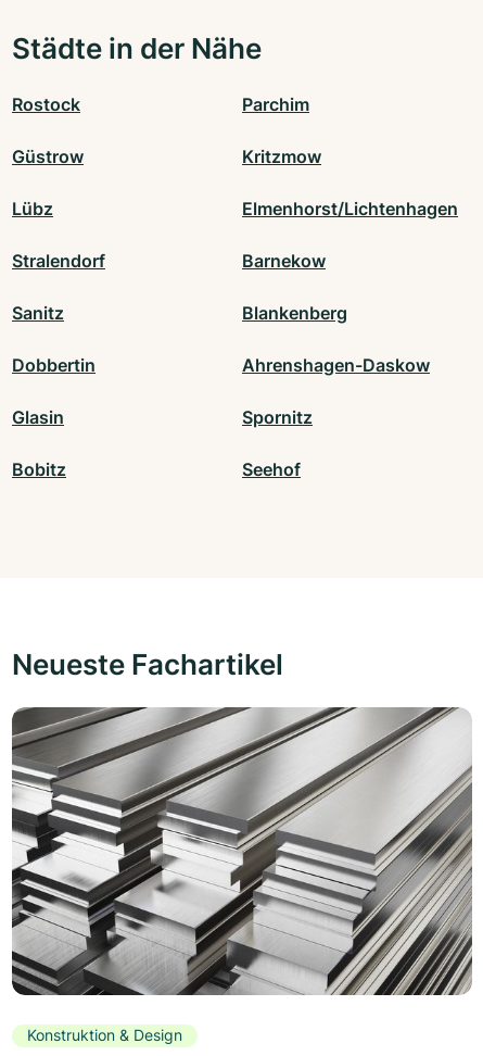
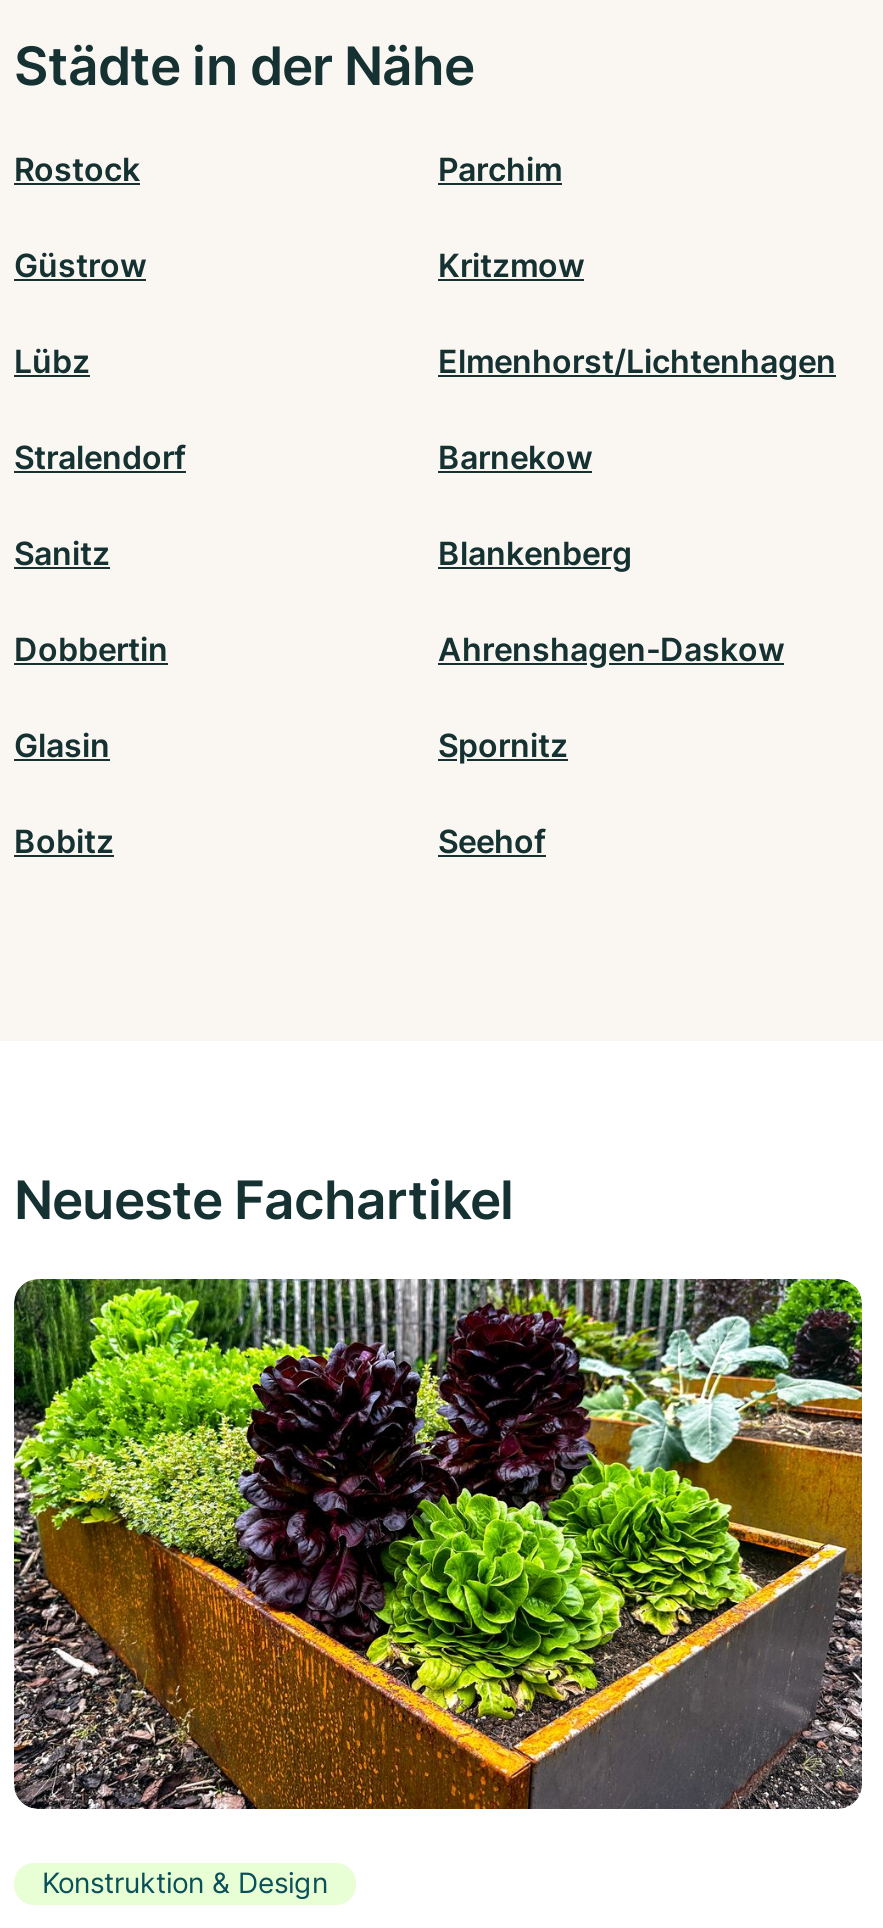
[11,706,473,996] [image] -> [12,1277,864,1811] [image]

